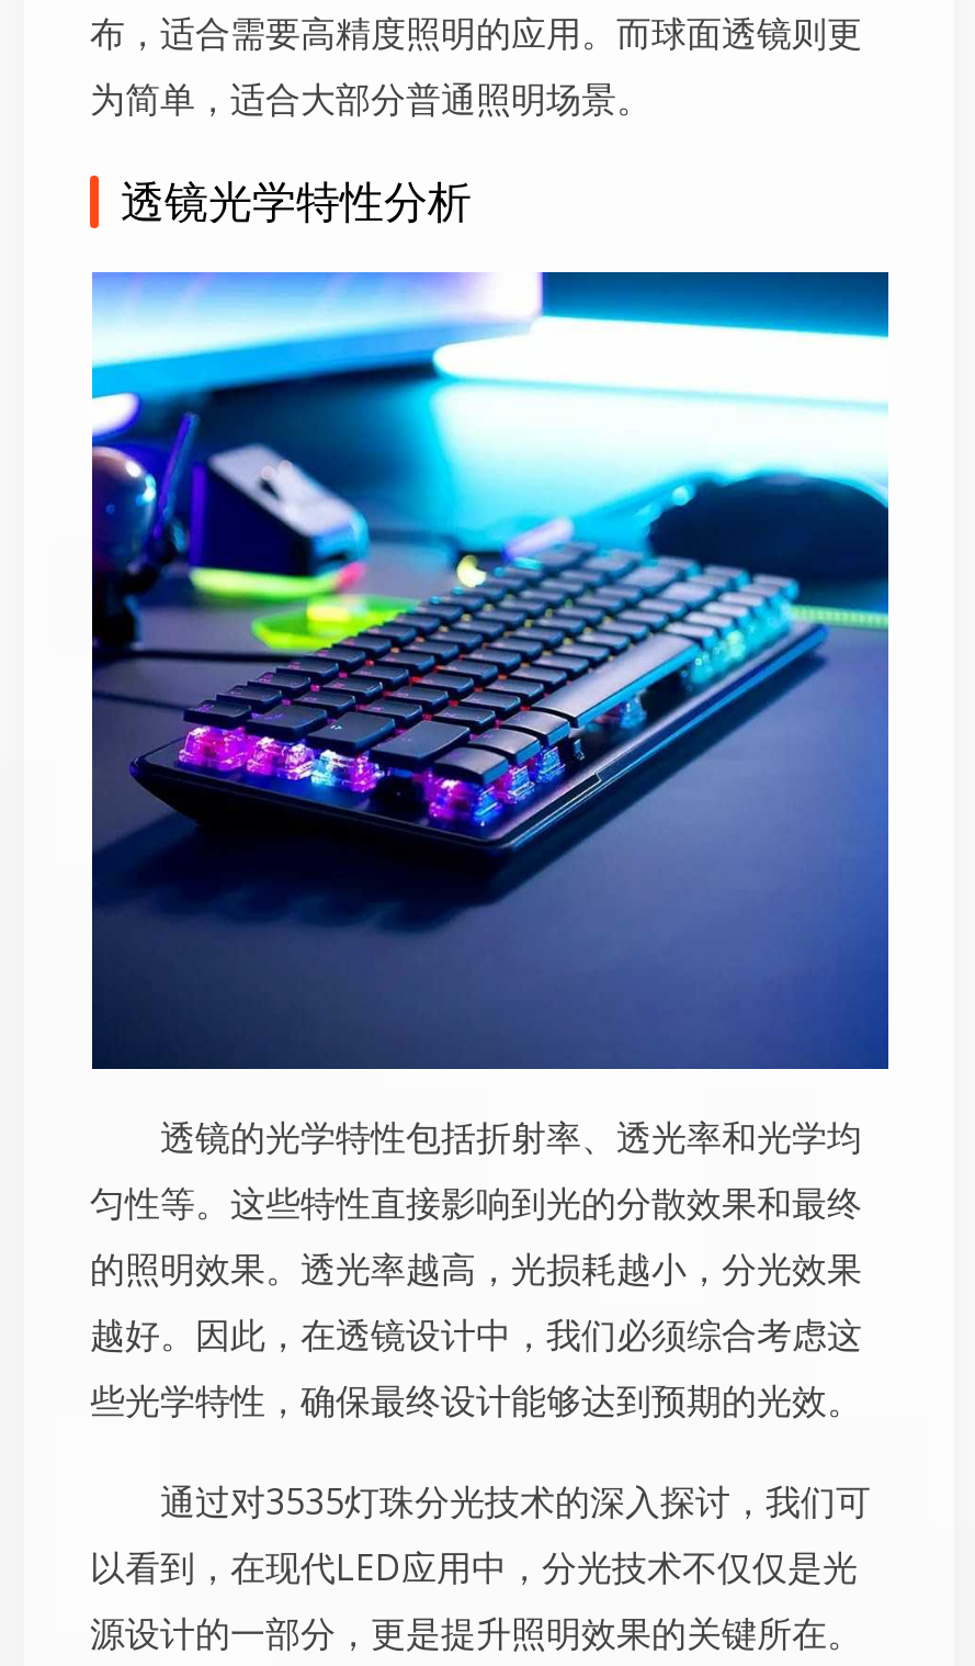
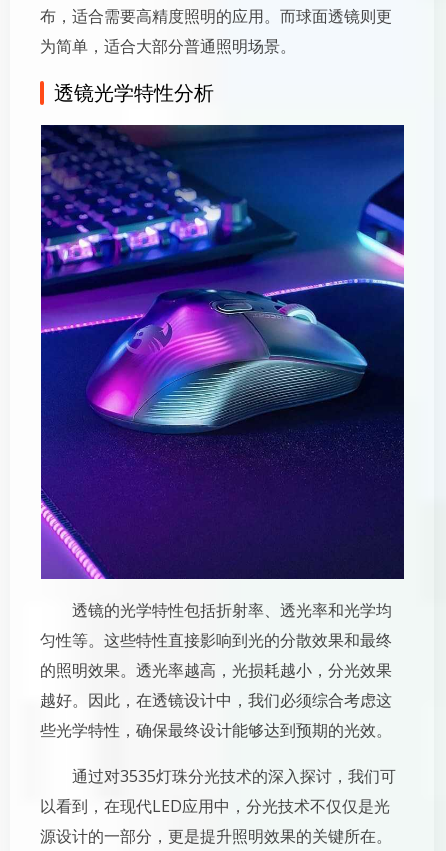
[90,270,891,1071] [image] -> [40,124,405,580] [image]

